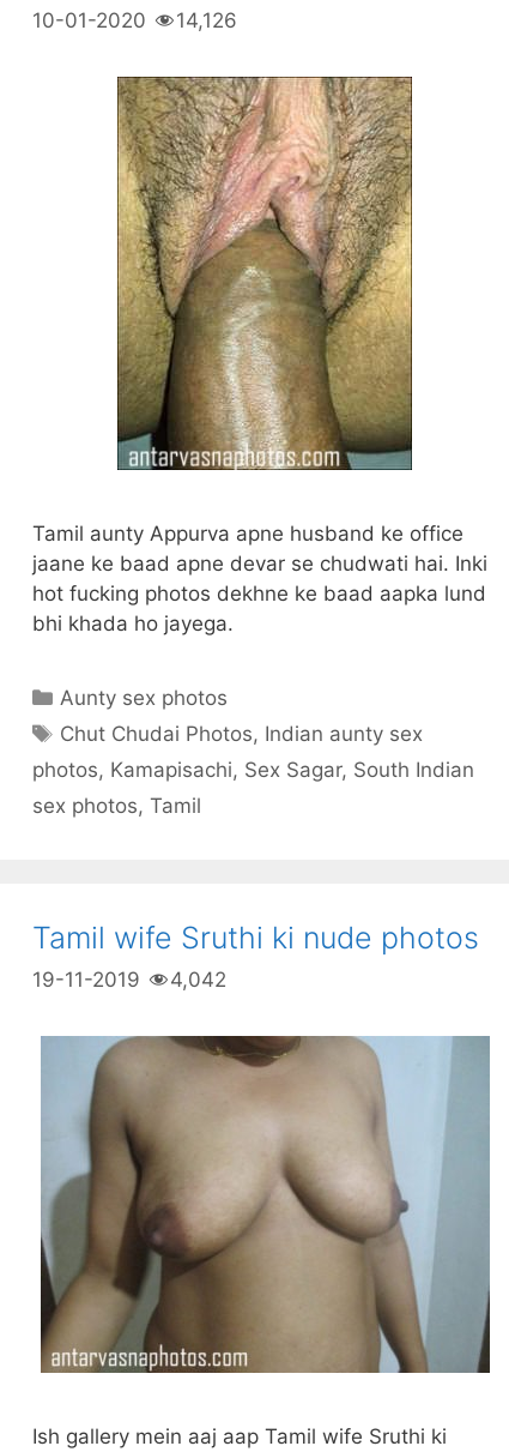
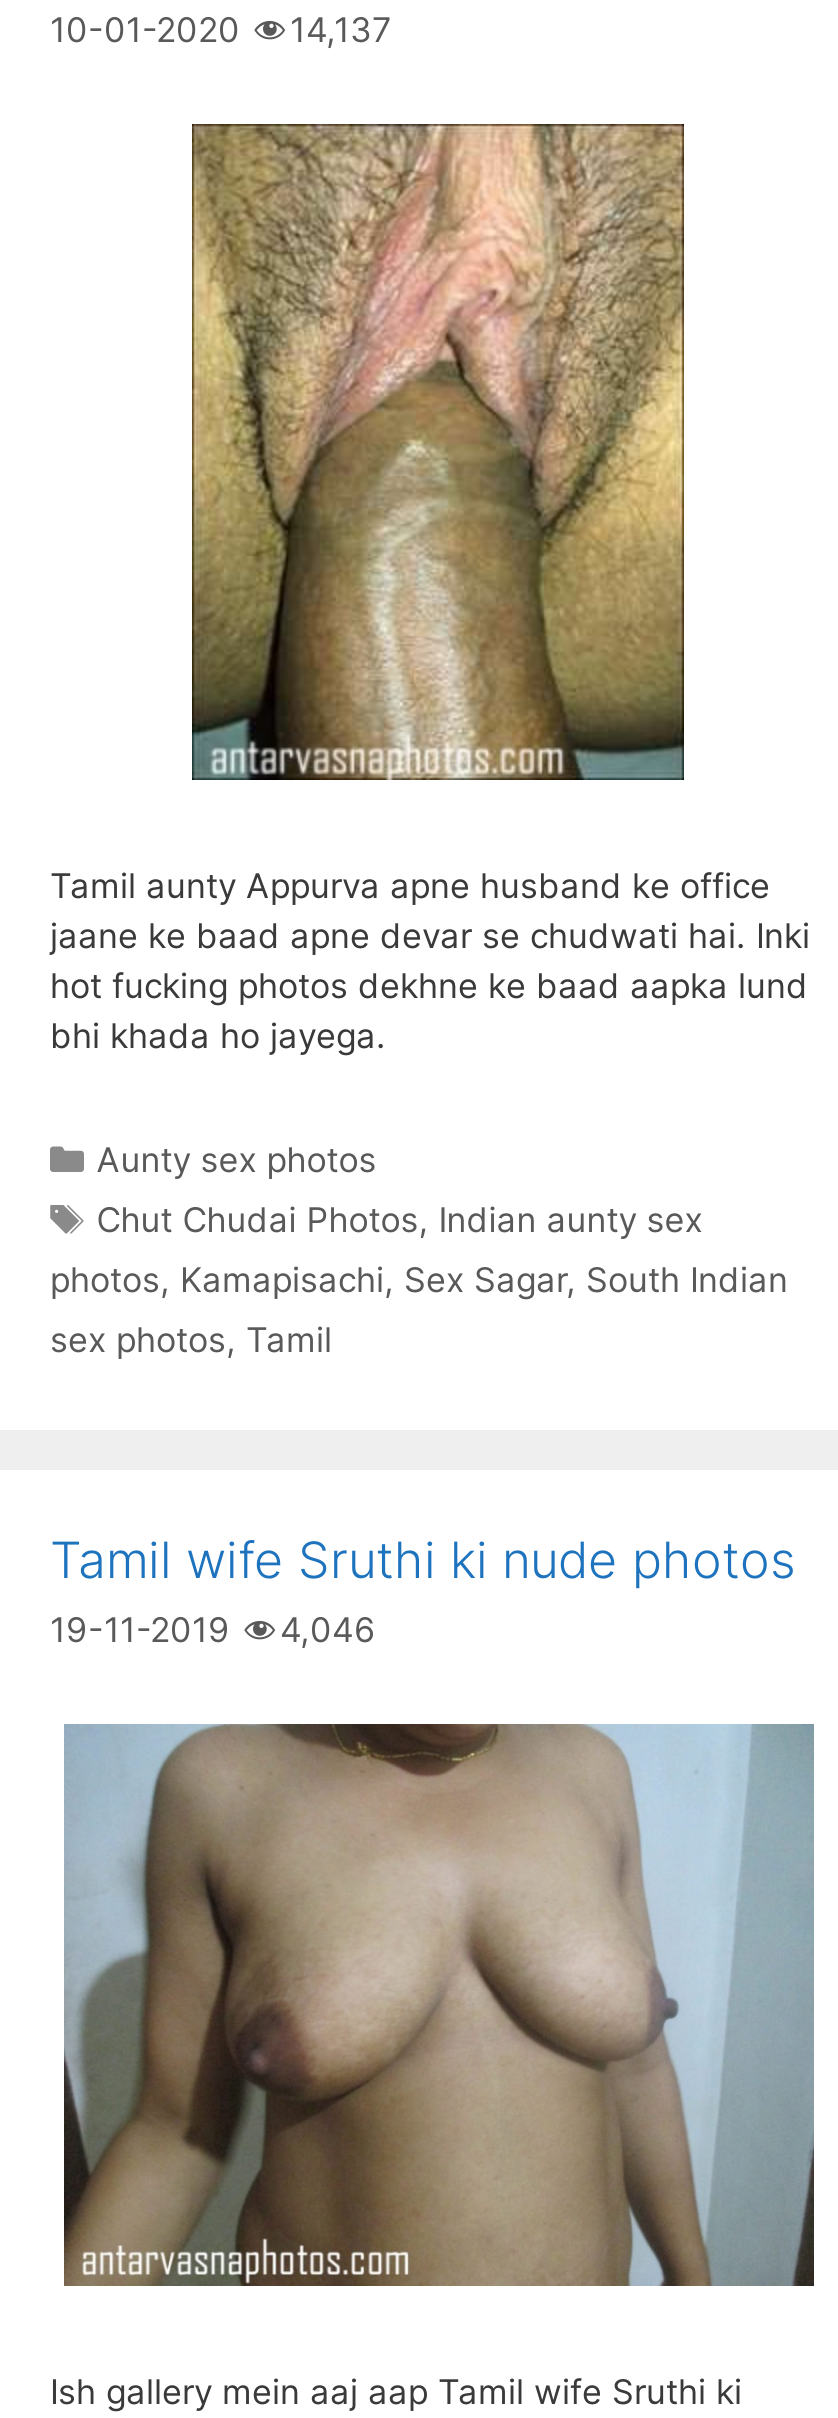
[32,8,237,32] 10-01-2020 14,126 -> [50,9,392,49] 10-01-2020 14,137
[32,968,226,992] 19-11-2019 4,042 -> [50,1610,376,1650] 19-11-2019 4,046

